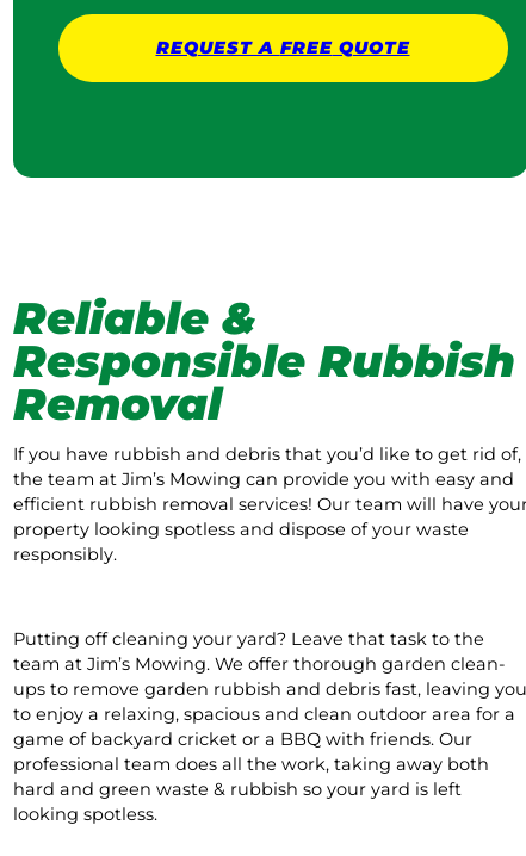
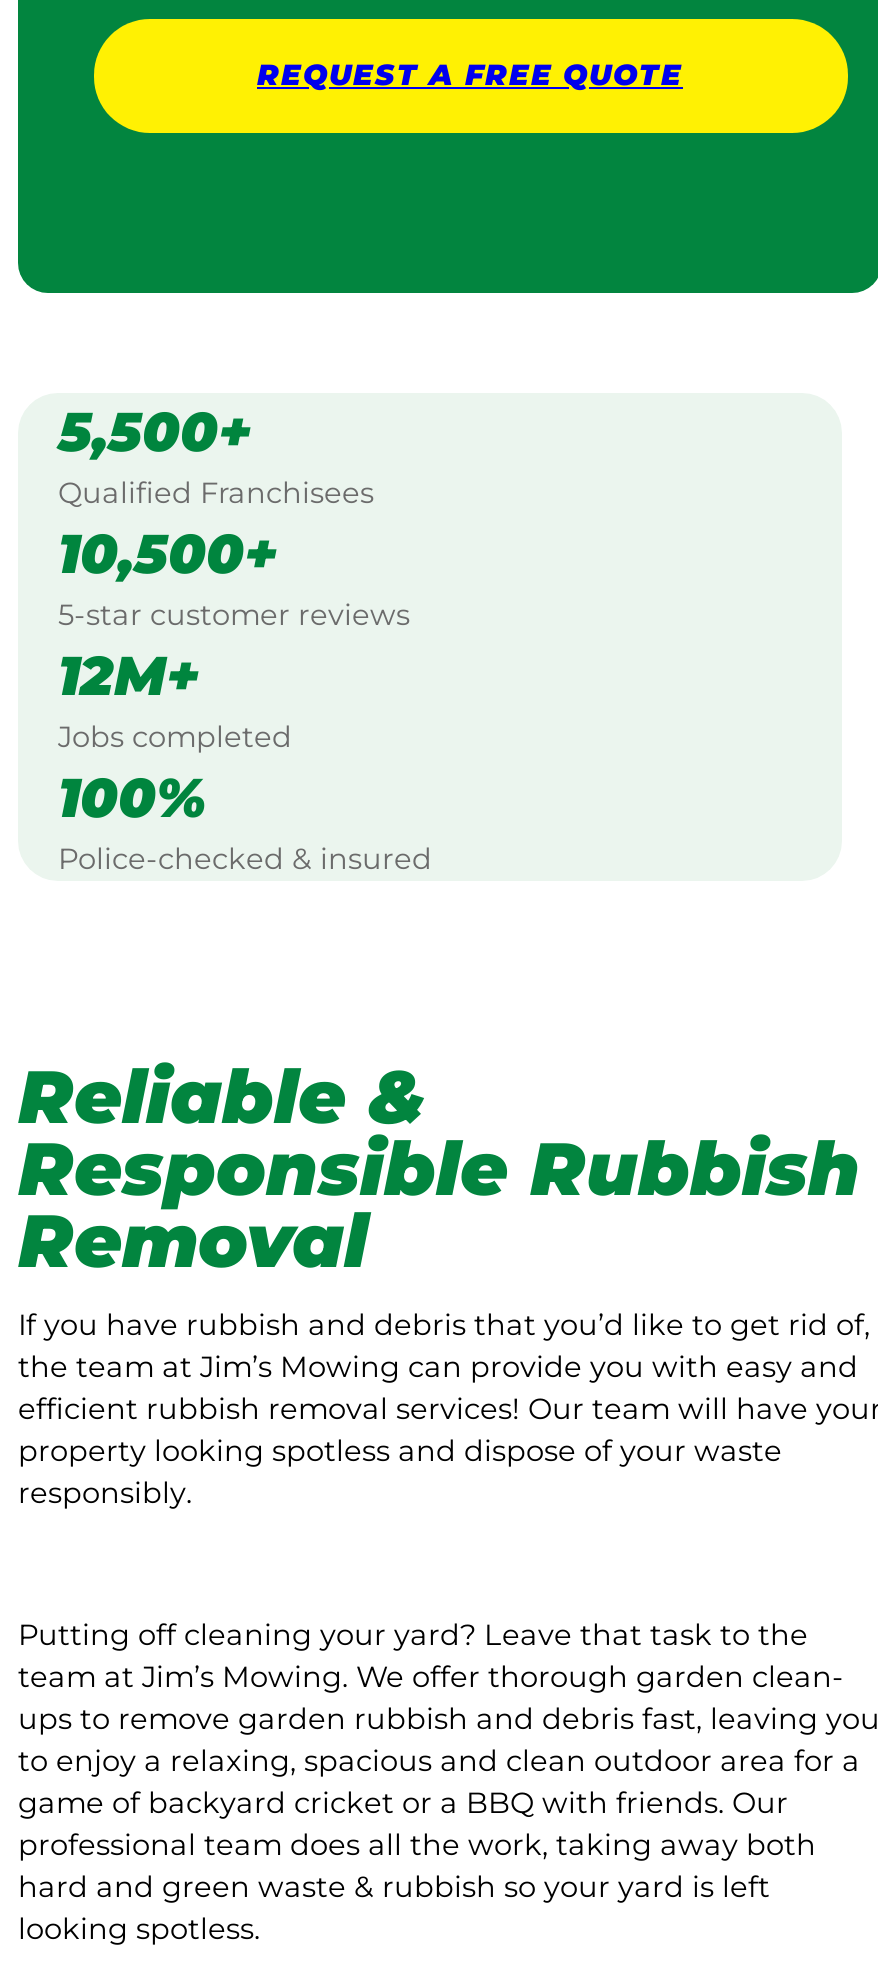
none -> [58,398,432,876] 5,500+ | Qualified Franchisees | 10,500+ | 5-star customer reviews | 12M+ | Jobs completed | 100% | Police-checked & insured

